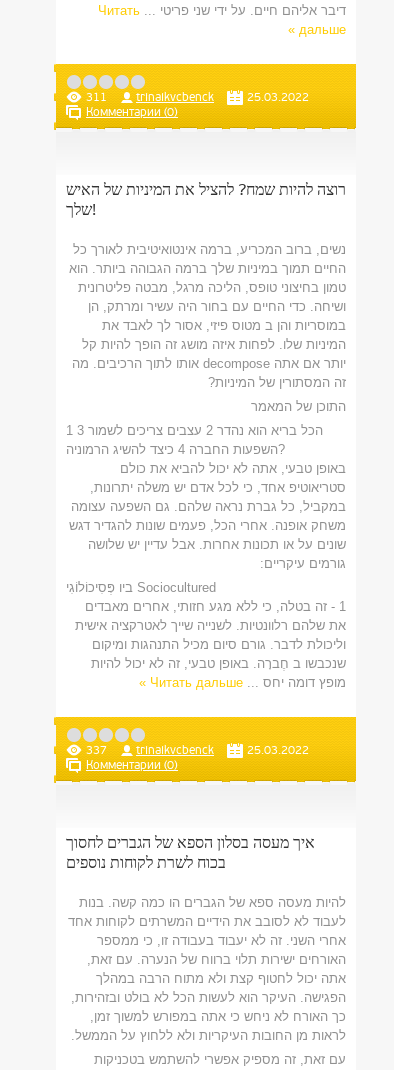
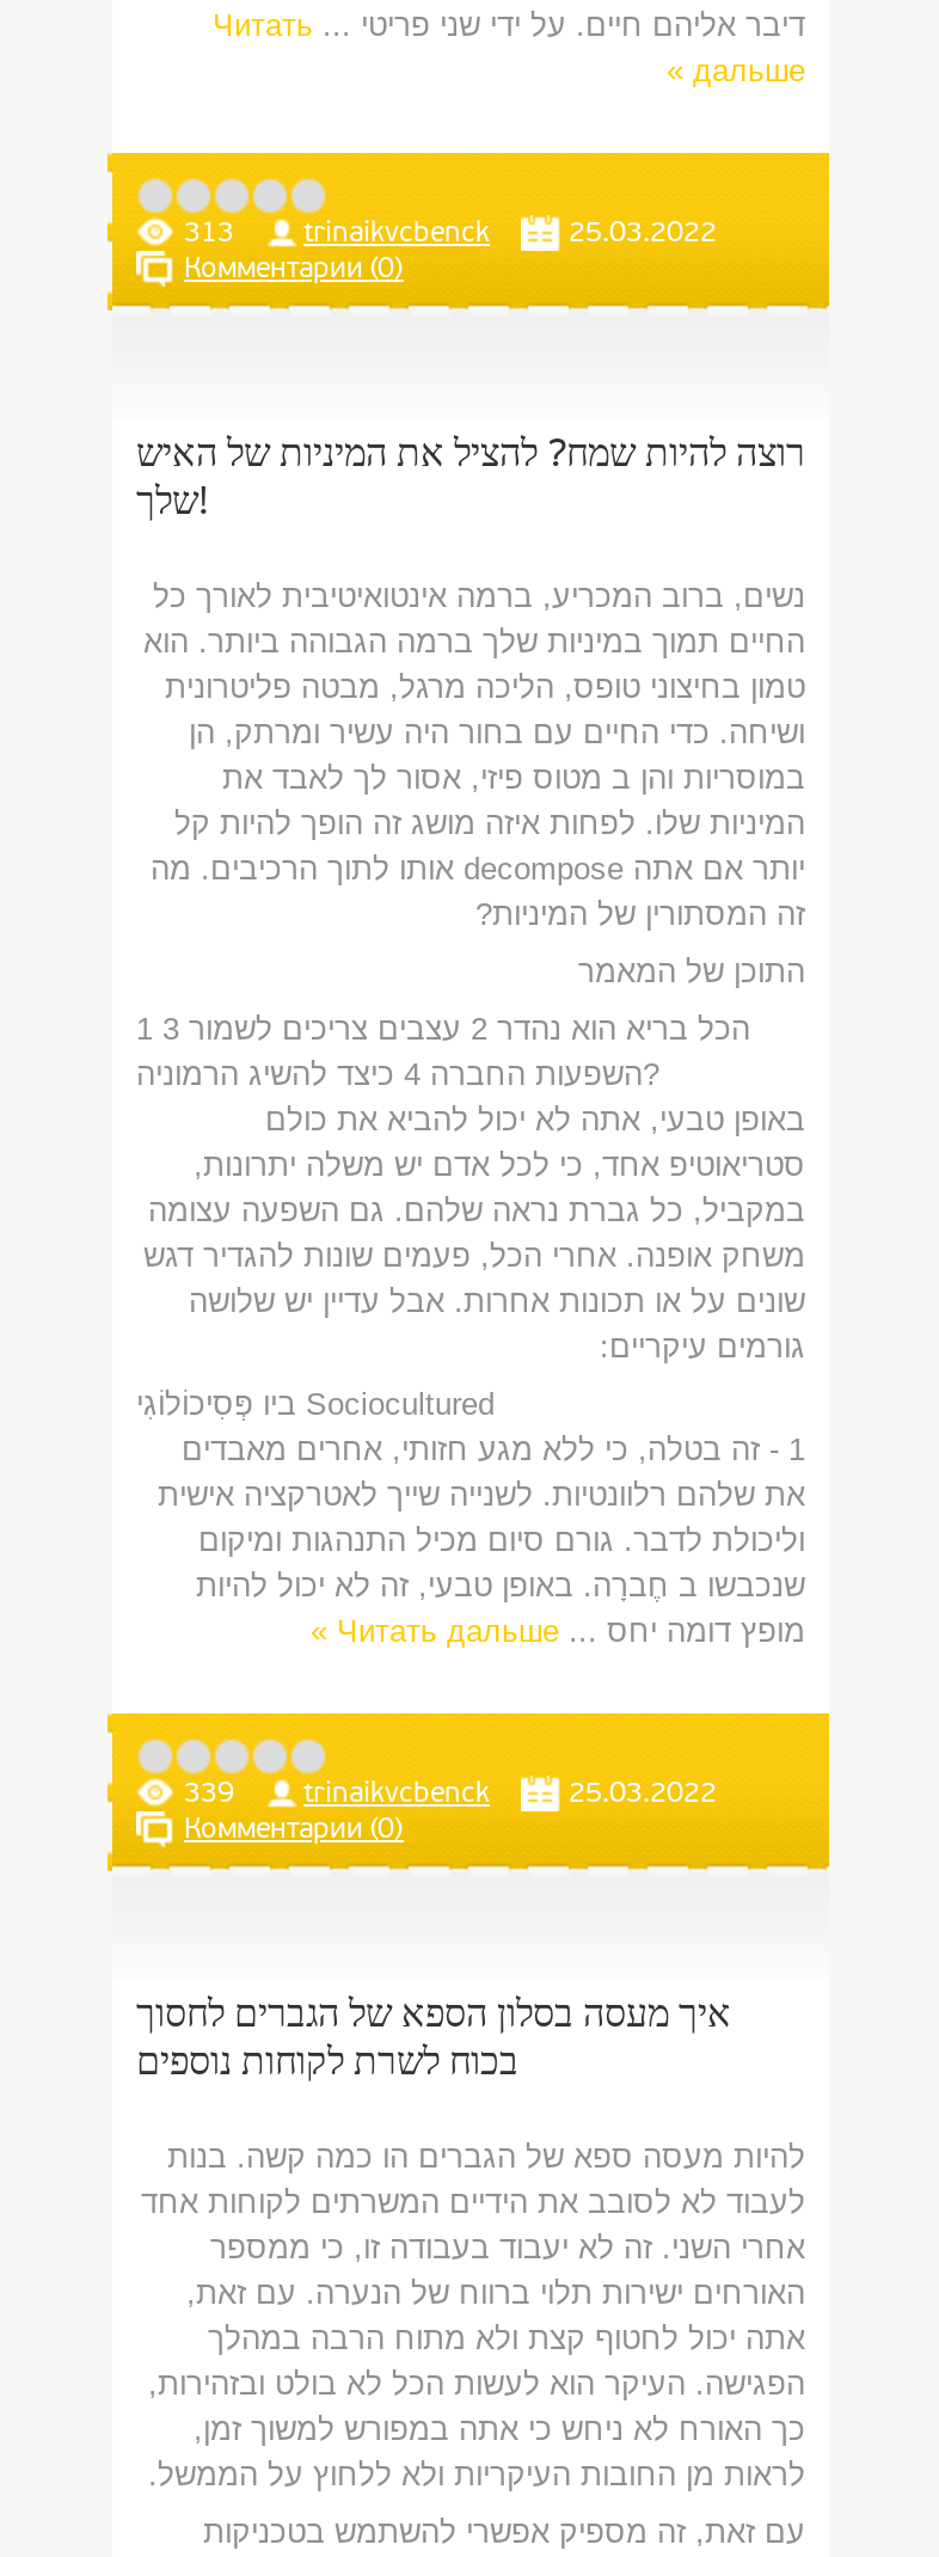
[86,90,214,105] 311 trinaikvcbenck -> [184,215,490,251] 313 trinaikvcbenck
[86,743,214,758] 337 trinaikvcbenck -> [184,1776,490,1811] 339 trinaikvcbenck

